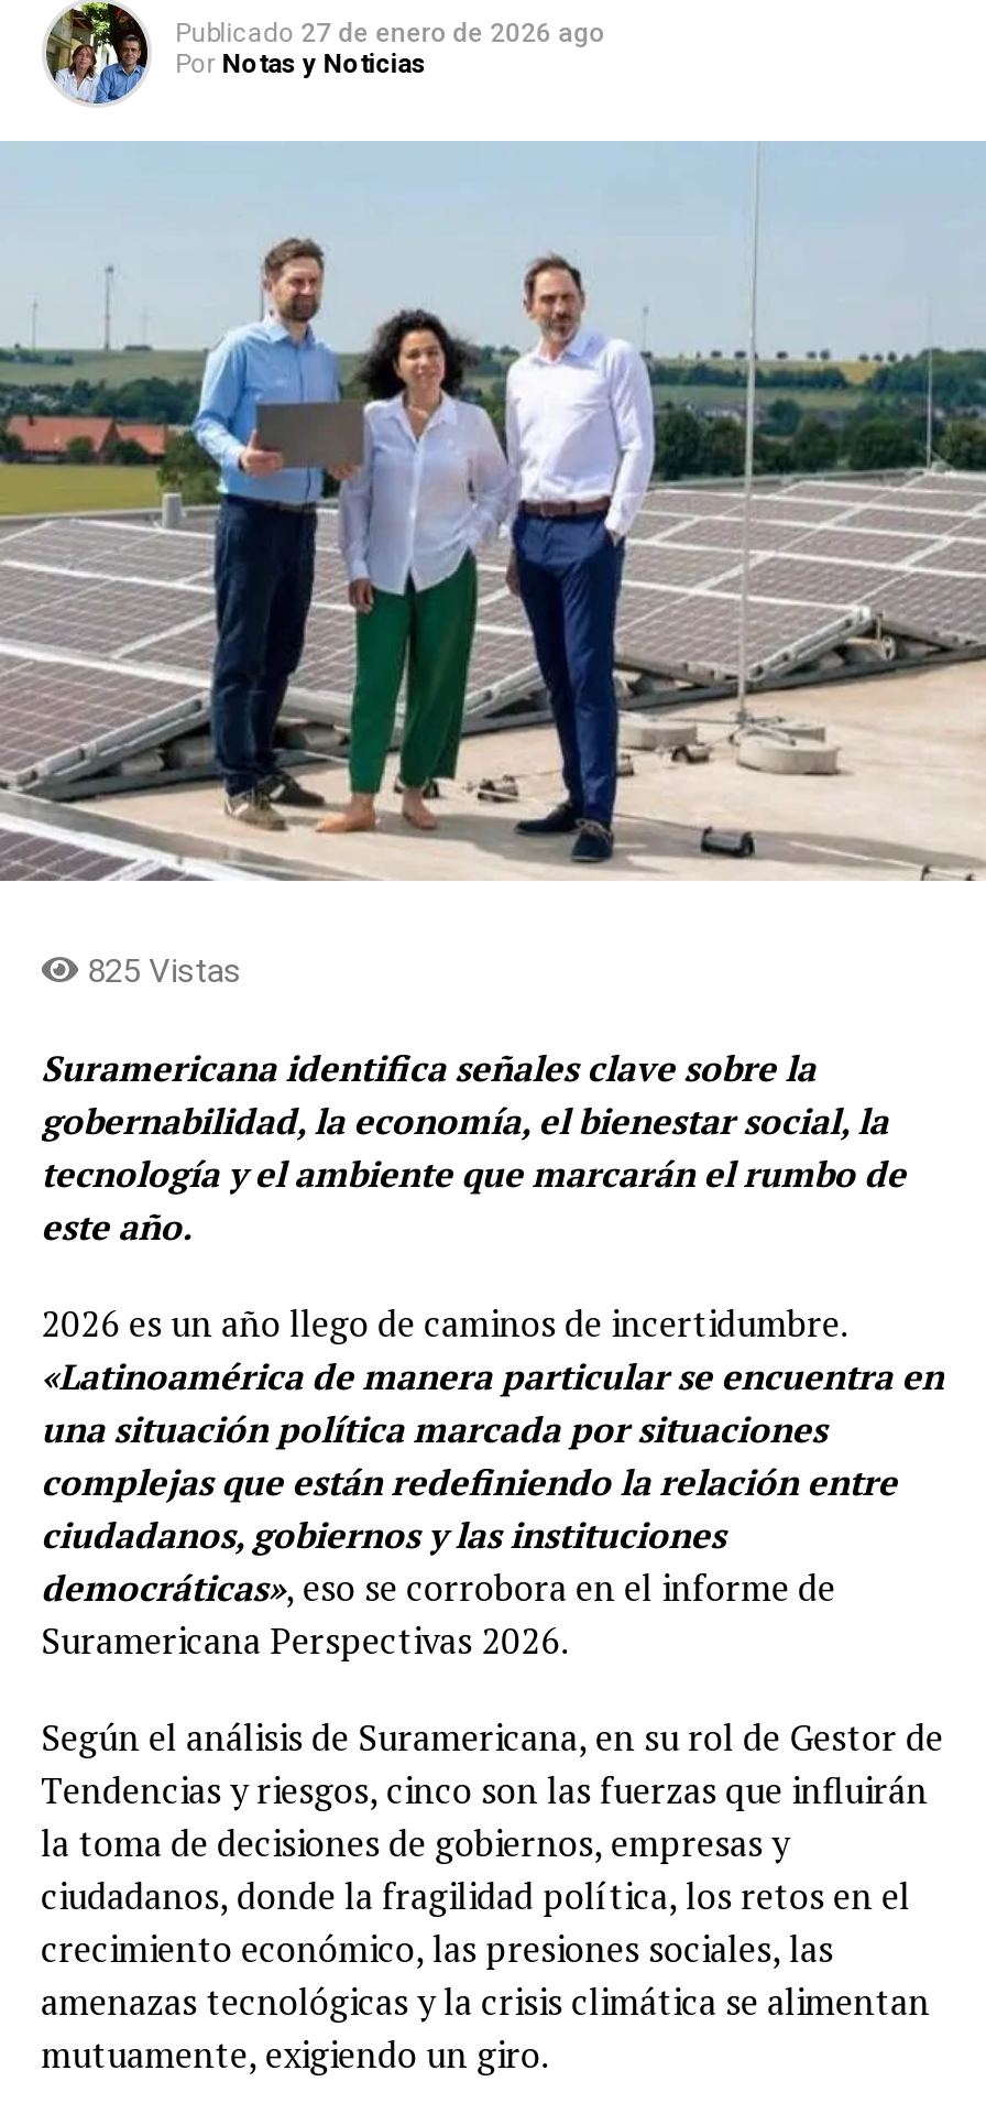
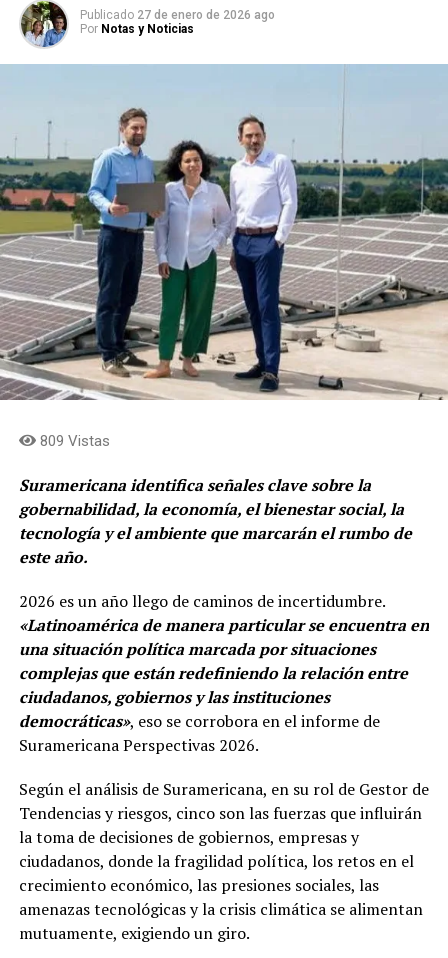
[79,951,241,991] 825 Vistas -> [36,432,110,450] 809 Vistas

